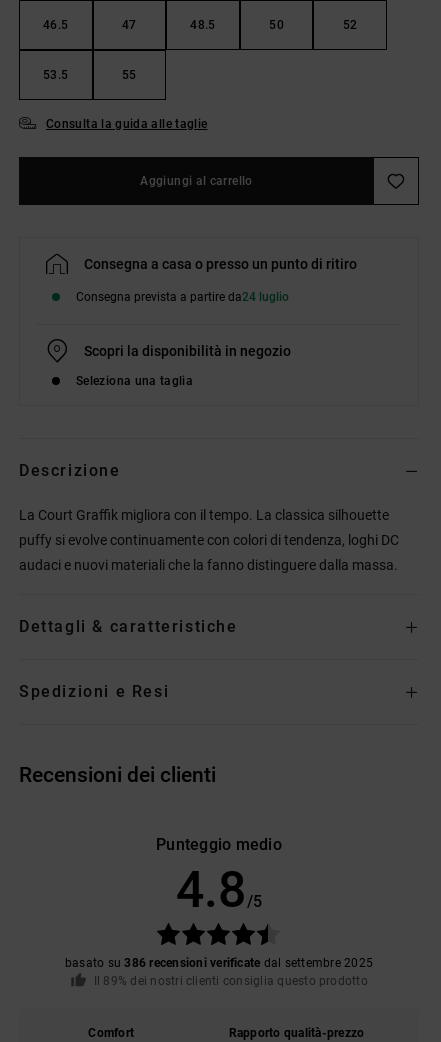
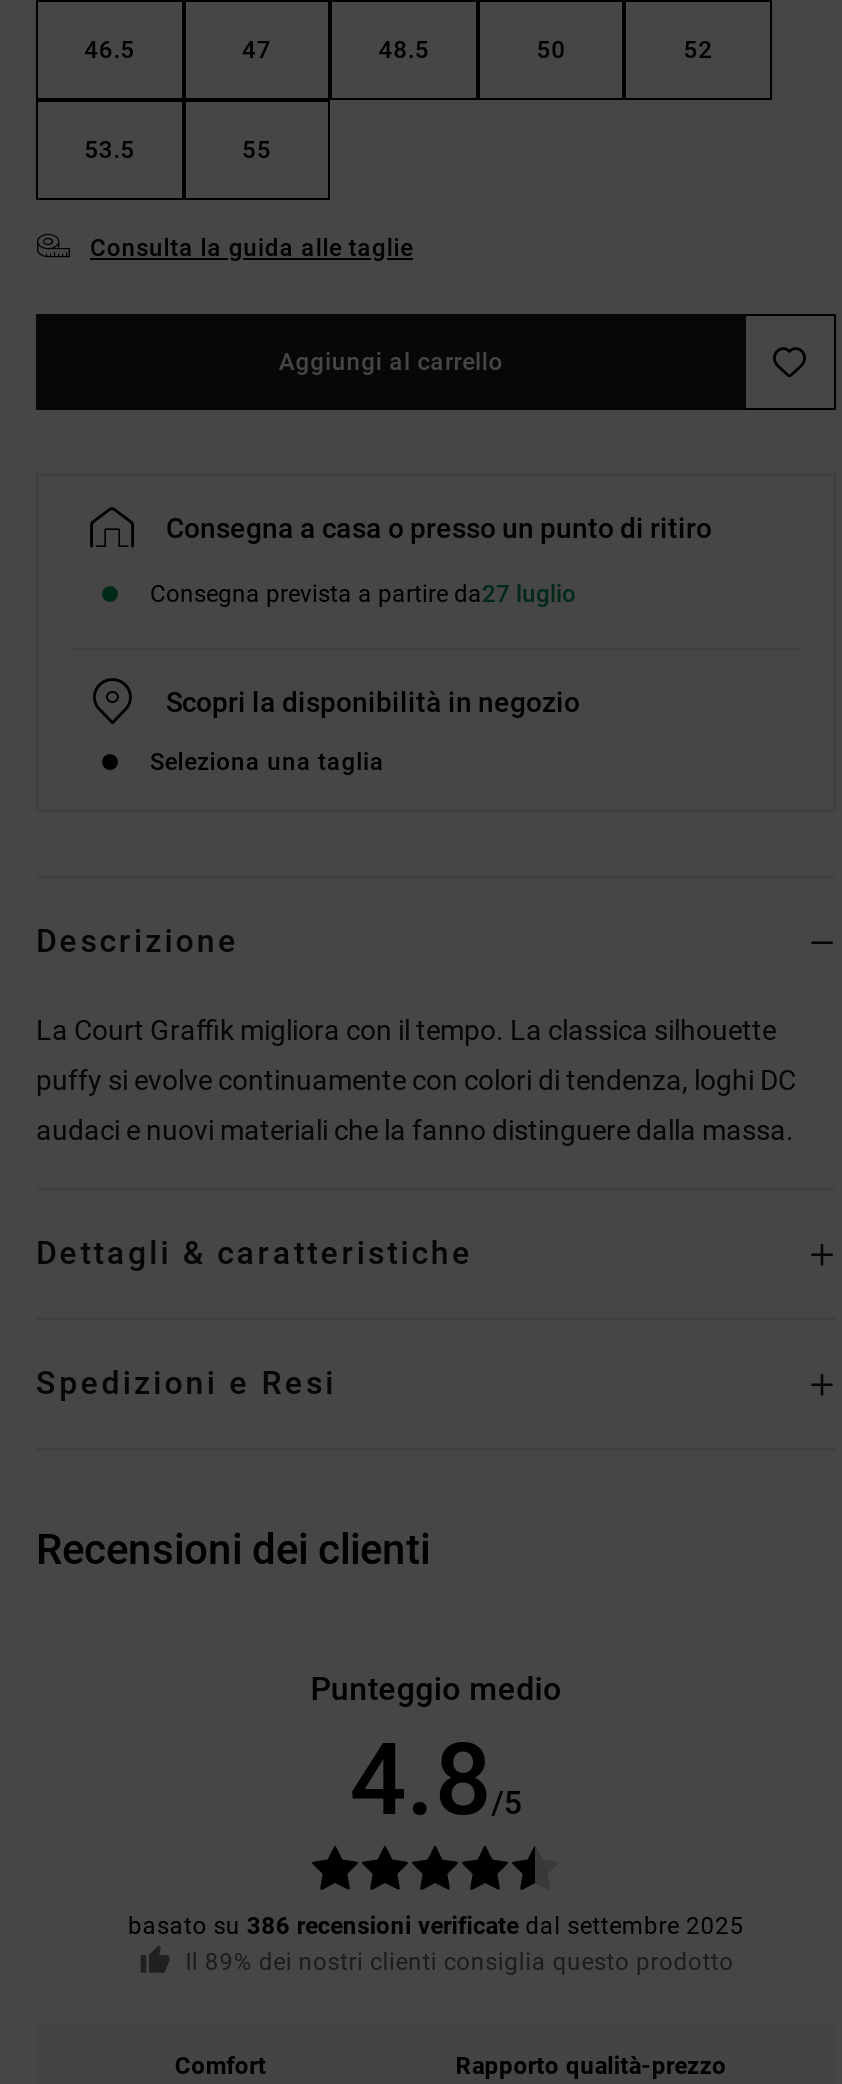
[76,290,289,304] Consegna prevista a partire da24 luglio -> [150,580,576,608] Consegna prevista a partire da27 luglio

